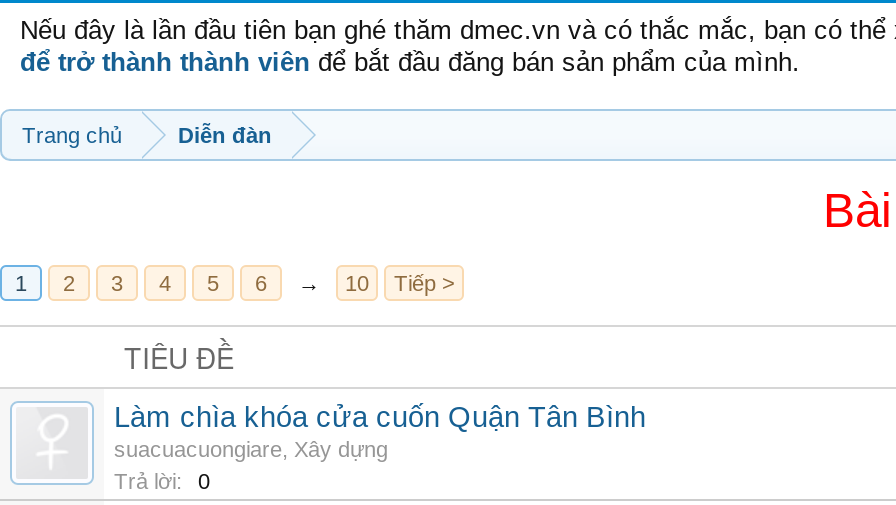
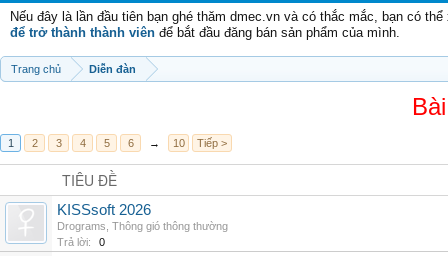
[114,401,646,461] Làm chìa khóa cửa cuốn Quận Tân Bình | suacuacuongiare, Xây dựng -> [57,202,228,232] KISSsoft 2026 | Drograms, Thông gió thông thường

